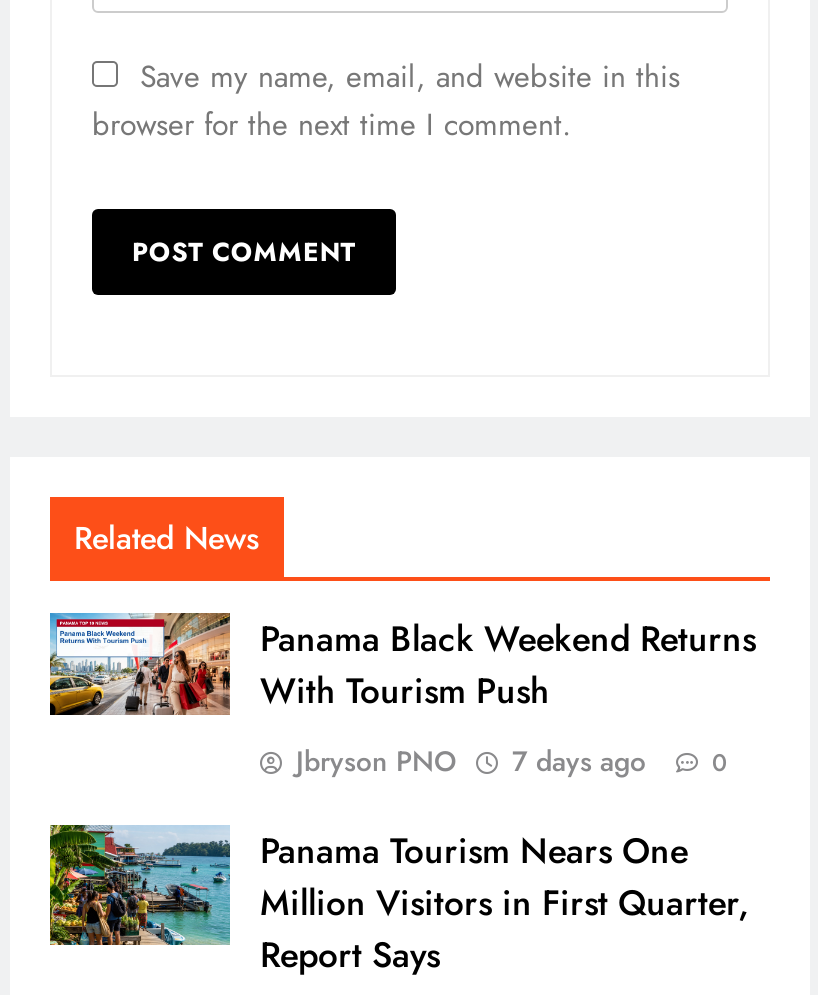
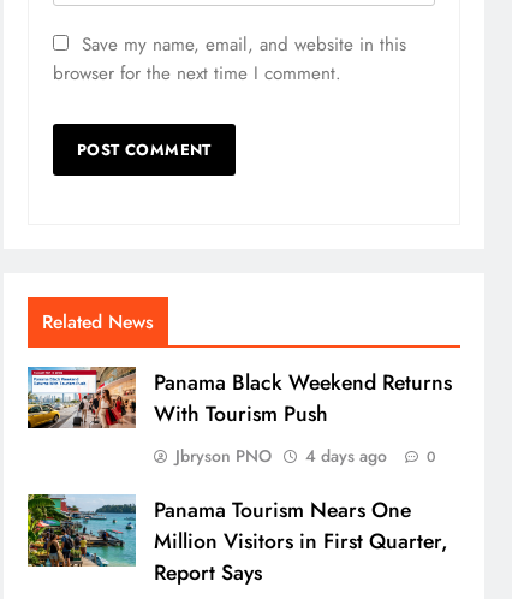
[296,742,728,782] Jbryson PNO 7 days ago 0 -> [175,444,436,468] Jbryson PNO 4 days ago 0

